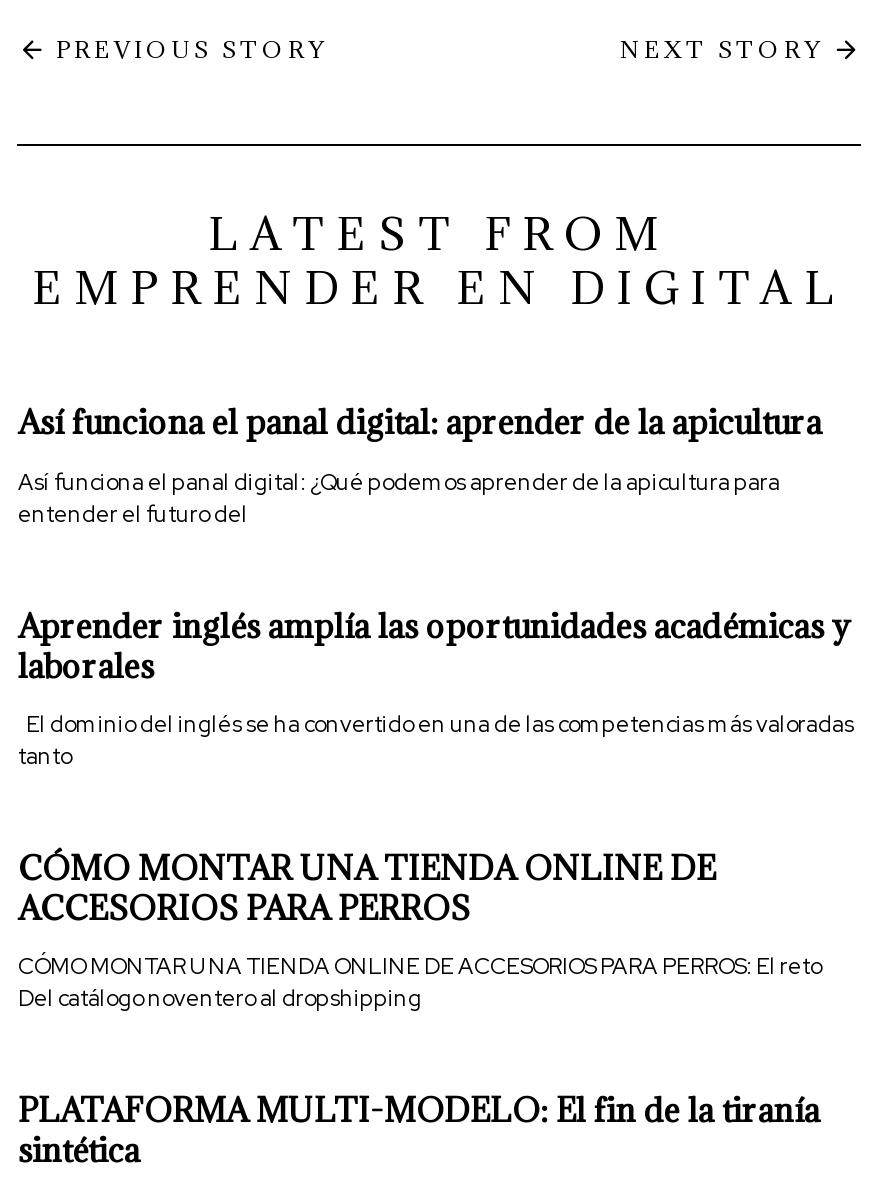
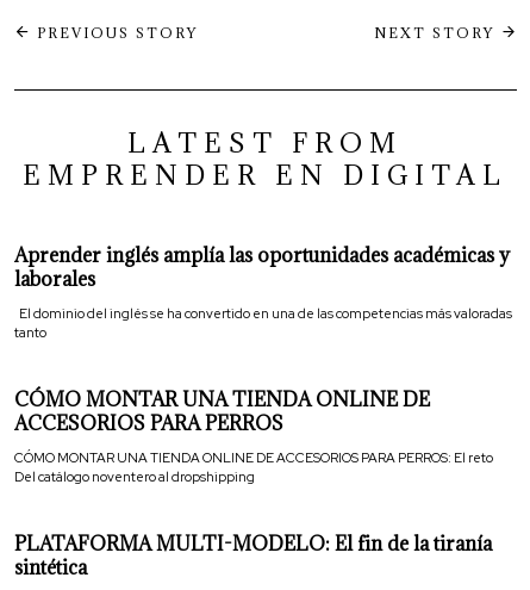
[18,401,822,528] Así funciona el panal digital: aprender de la apicultura | Así funciona el panal digital: ¿Qué podemos aprender de la apicultura para | entender el futuro del -> none

